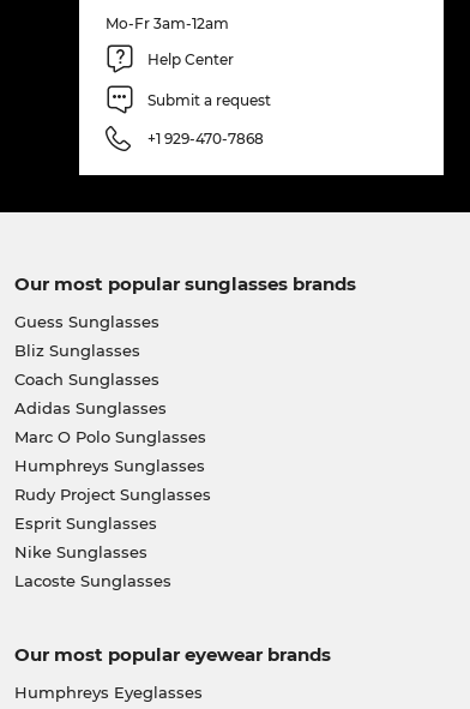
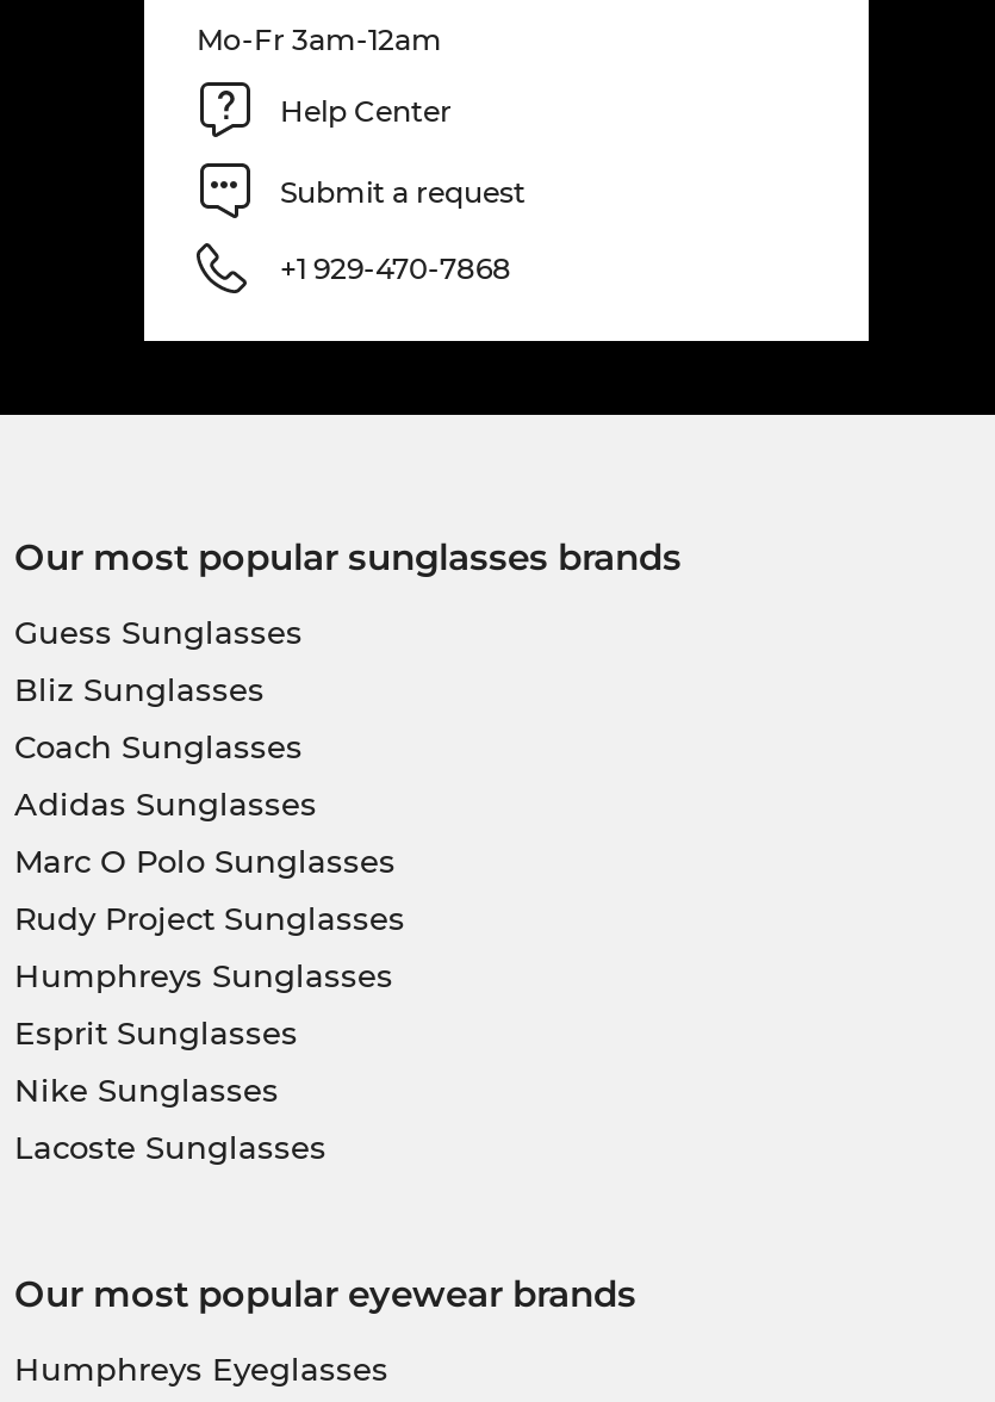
moved [14,456,204,475] -> [14,956,393,995]: Humphreys Sunglasses
moved [14,485,210,504] -> [14,899,405,937]: Rudy Project Sunglasses

